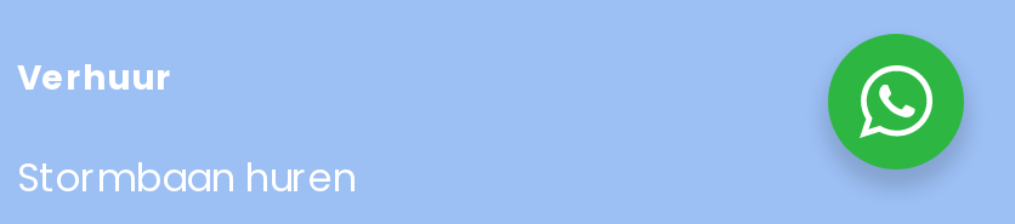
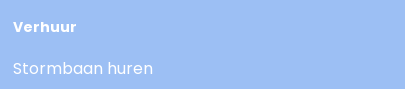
[823,31,969,182] [image] -> none

